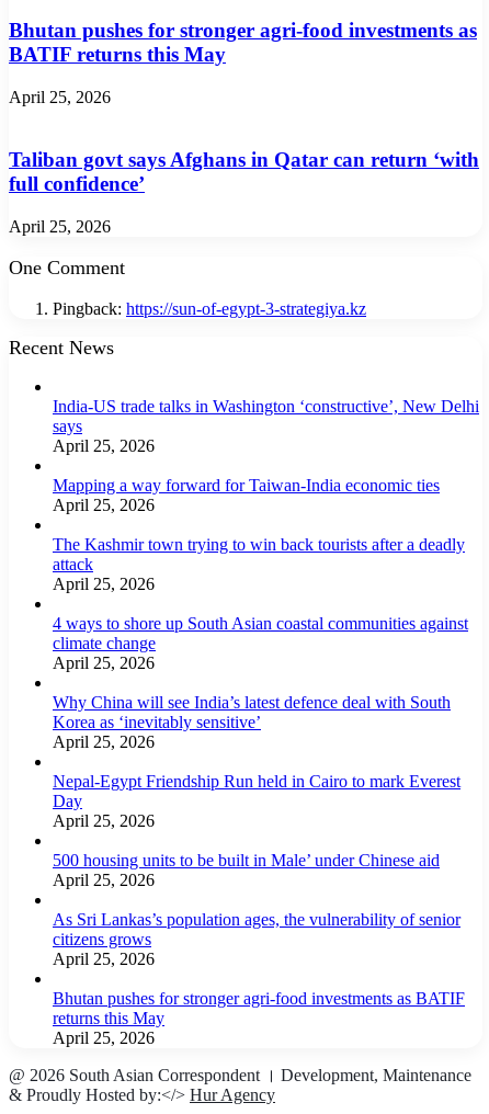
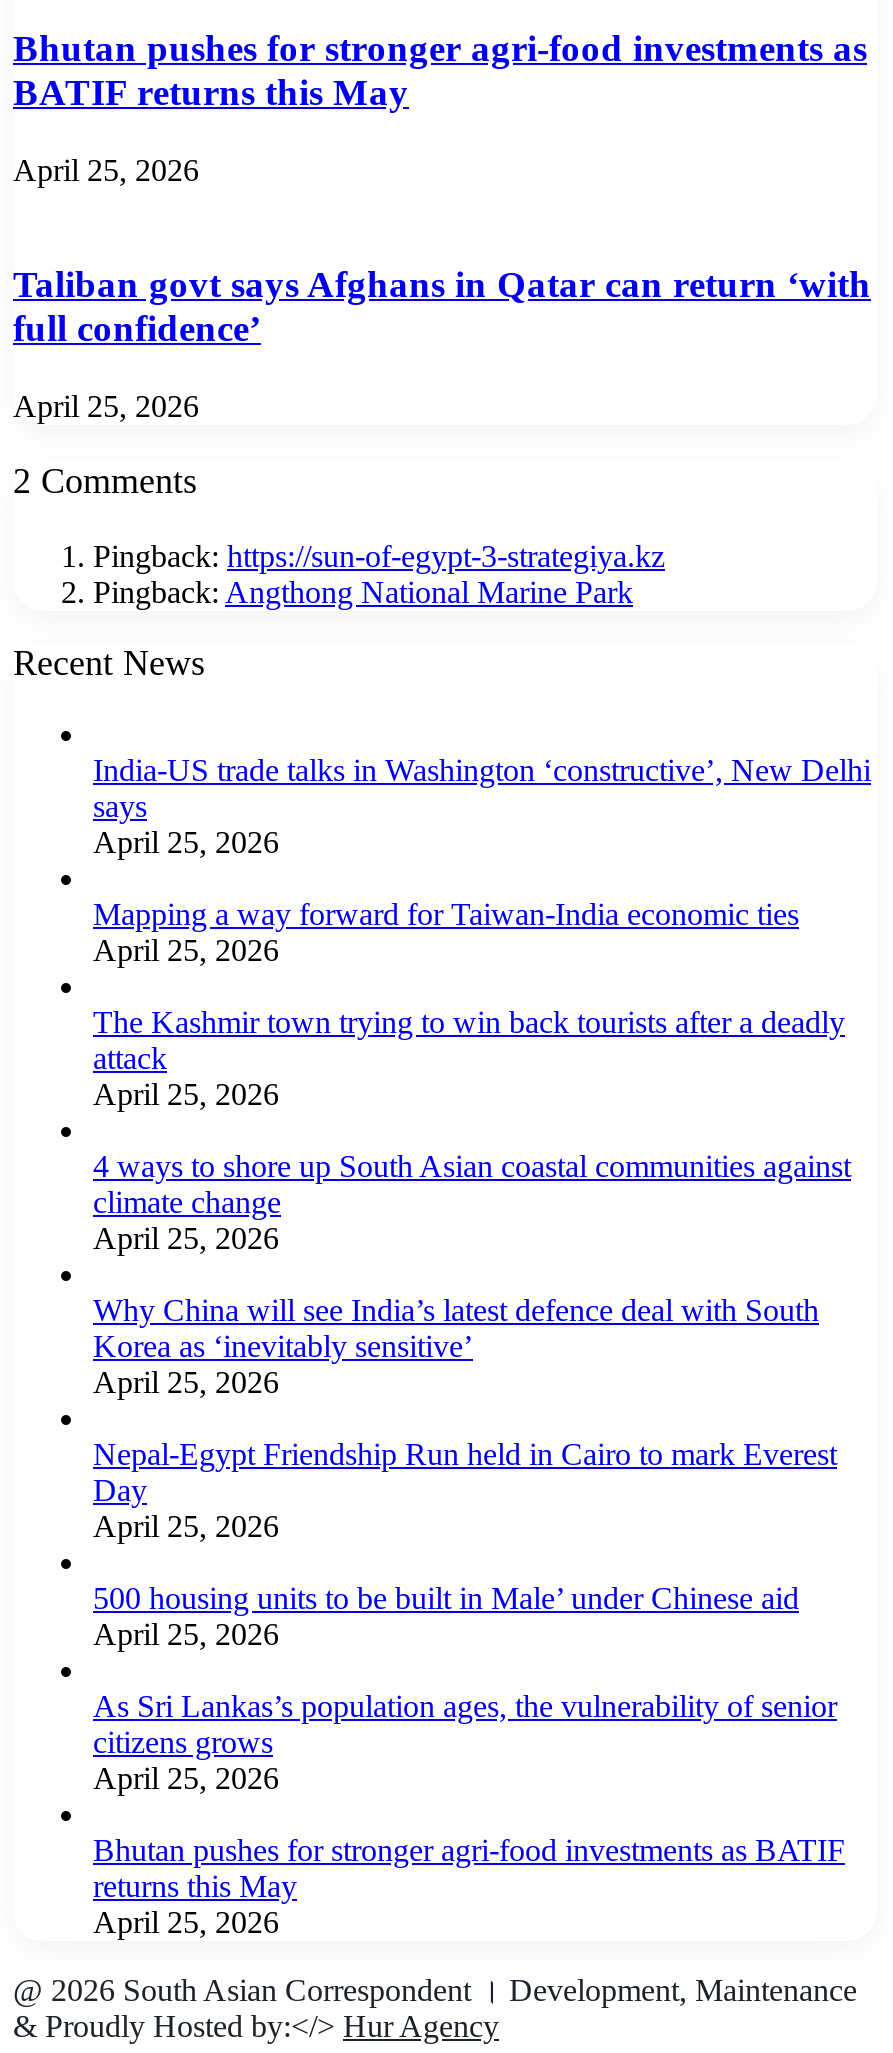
[9,256,125,278] One Comment -> [13,460,197,500] 2 Comments
none -> [93,574,633,608] Pingback: Angthong National Marine Park

